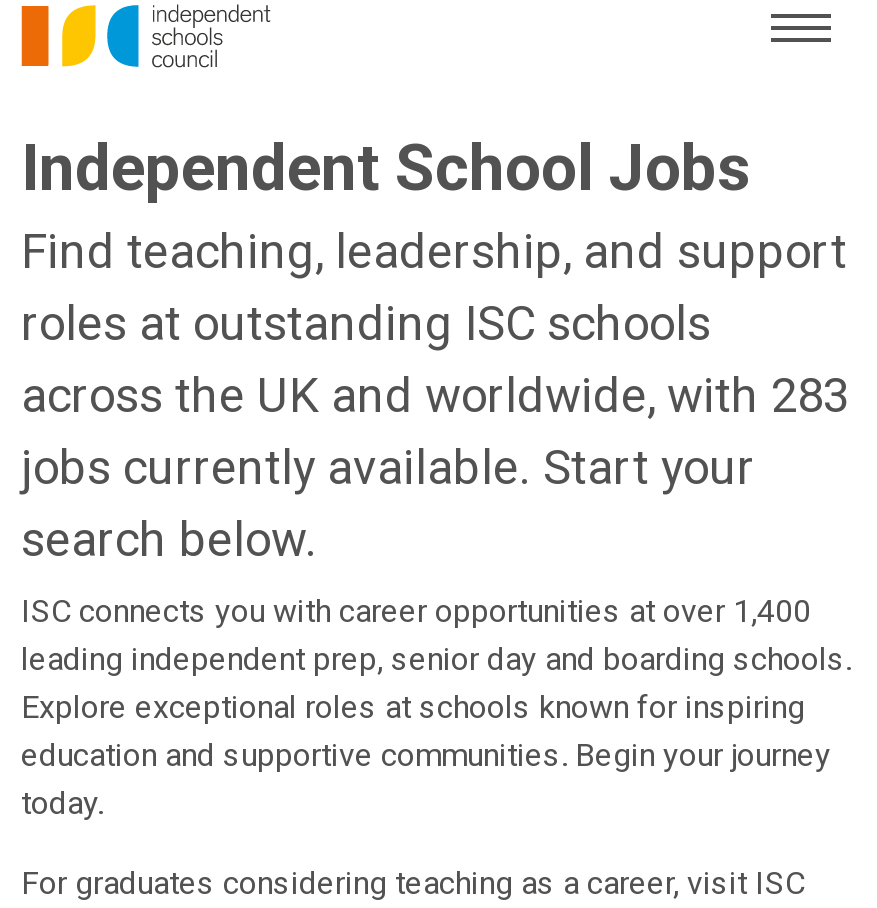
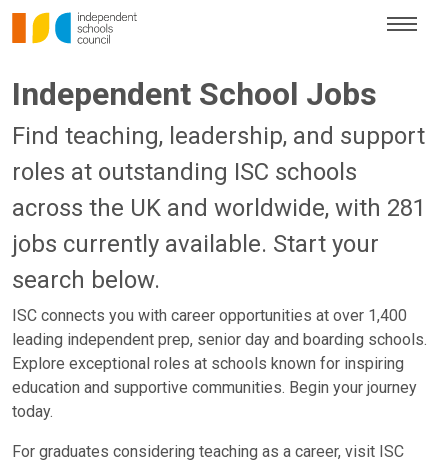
[21,368,849,424] across the UK and worldwide, with 283 -> [12,194,426,222] across the UK and worldwide, with 281

